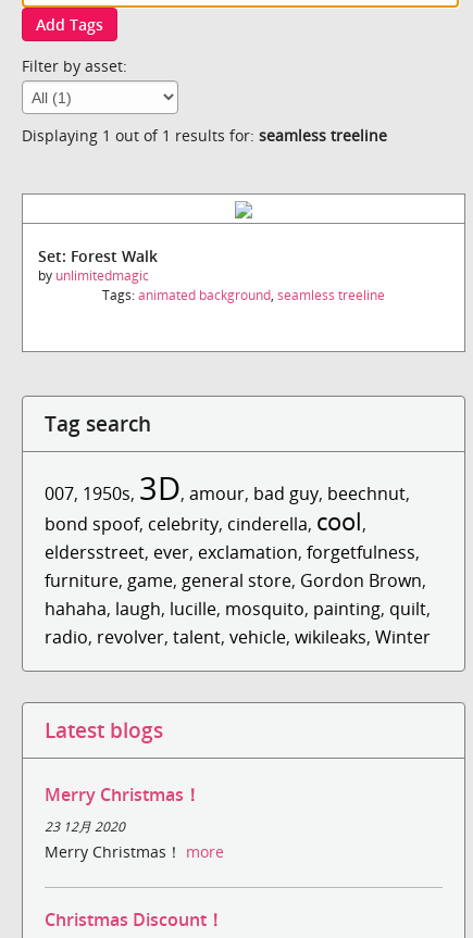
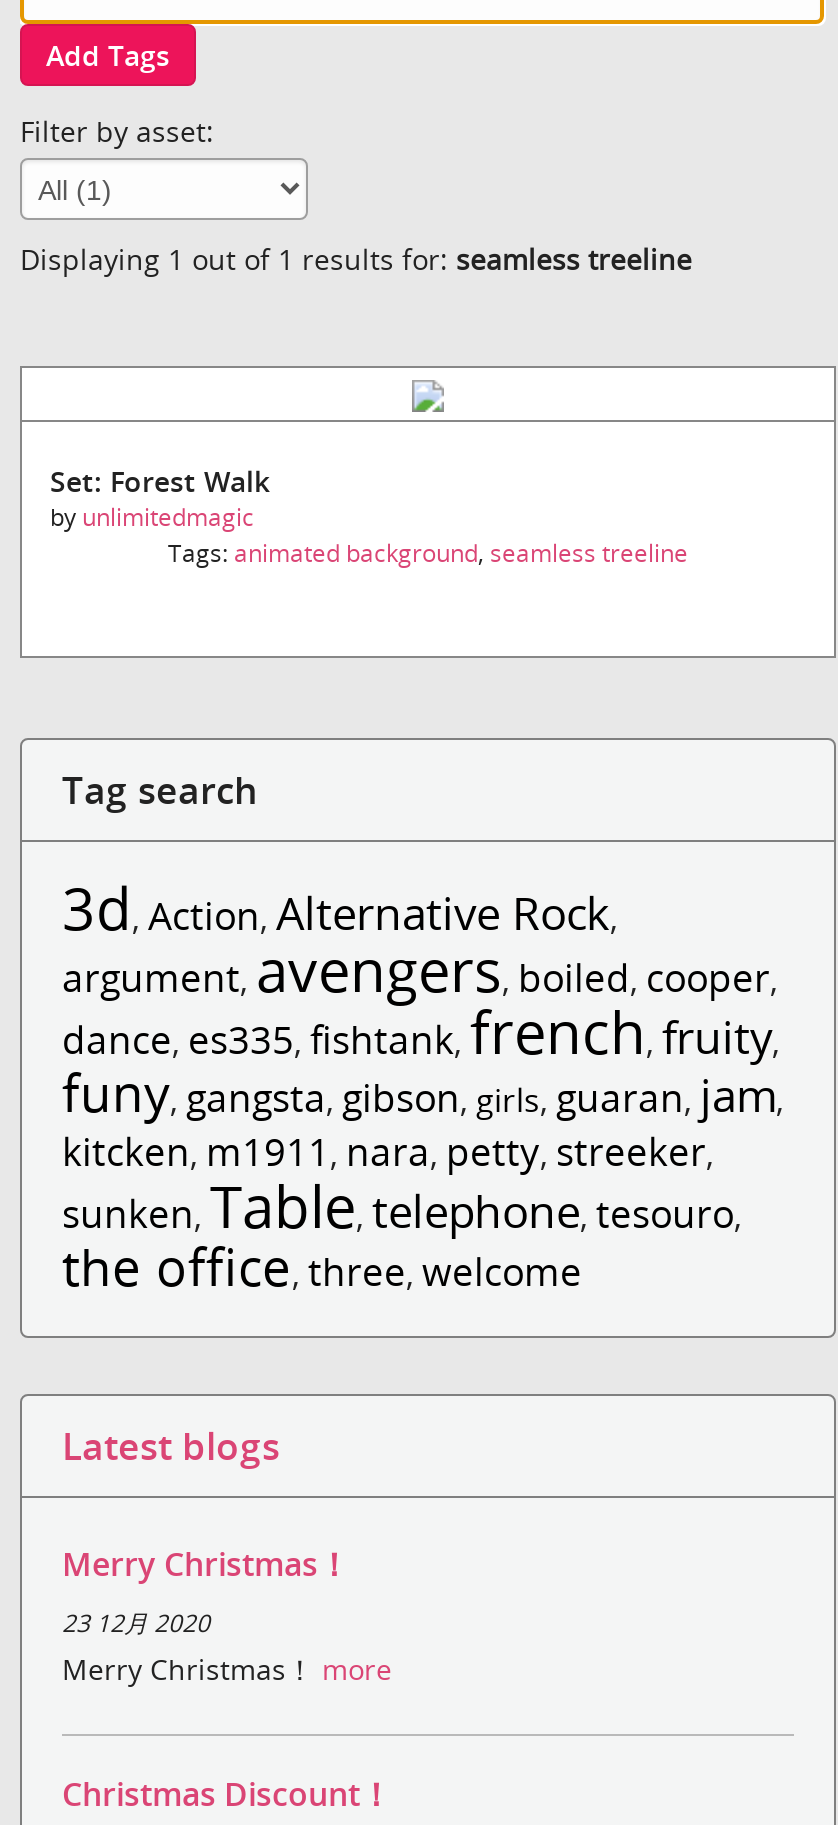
[45,466,431,649] 007, 1950s, 3D, amour, bad guy, beechnut, | bond spoof, celebrity, cinderella,cool, | eldersstreet, ever, exclamation, forgetfulness, | furniture, game, general store, Gordon Brown, | hahaha, laugh, lucille, mosquito, painting, quilt, | radio, revolver, talent, vehicle, wikileaks, Winter -> [62,867,784,1301] 3d,Action,Alternative Rock, | argument,avengers,boiled,cooper, | dance,es335,fishtank,french,fruity, | funy, gangsta, gibson, girls, guaran, jam, | kitcken, m1911, nara, petty, streeker, | sunken,Table,telephone,tesouro, | the office,three,welcome

